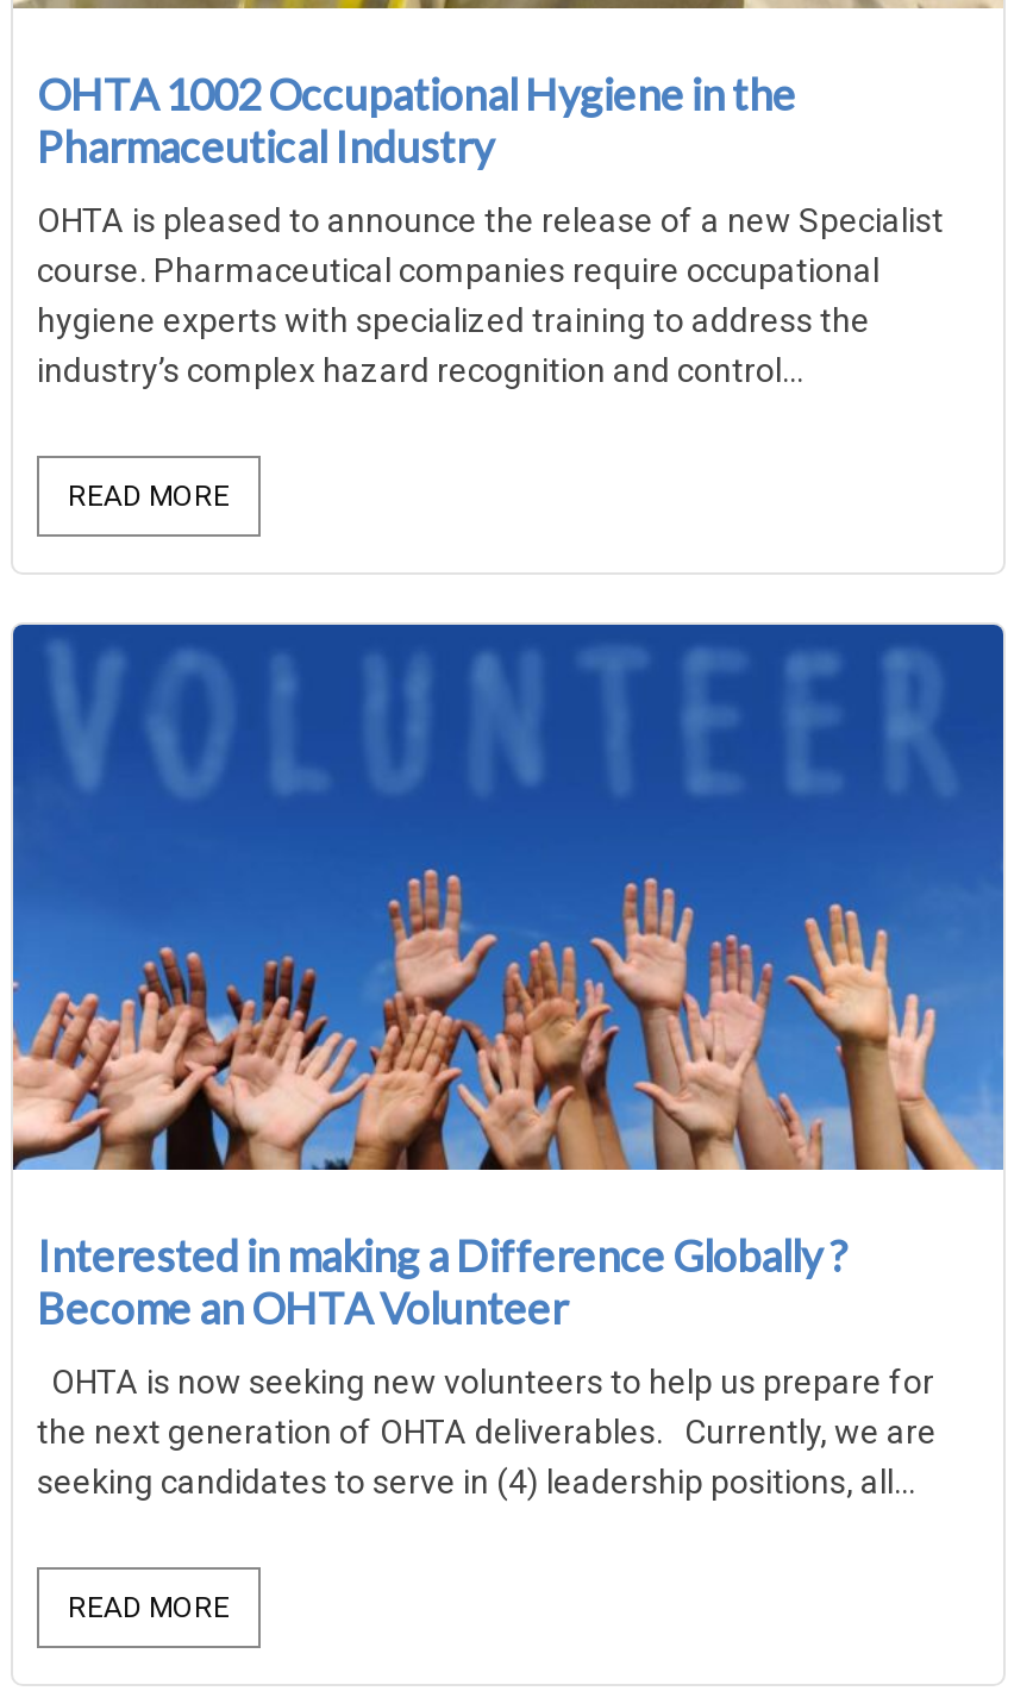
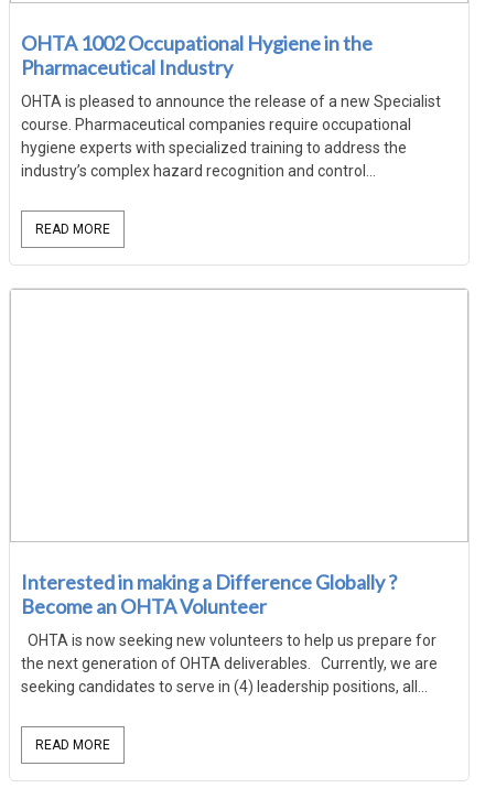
[11,624,1006,1171] [image] -> none

